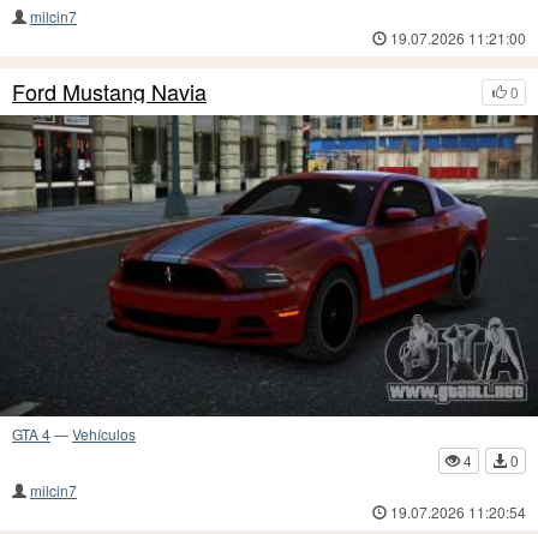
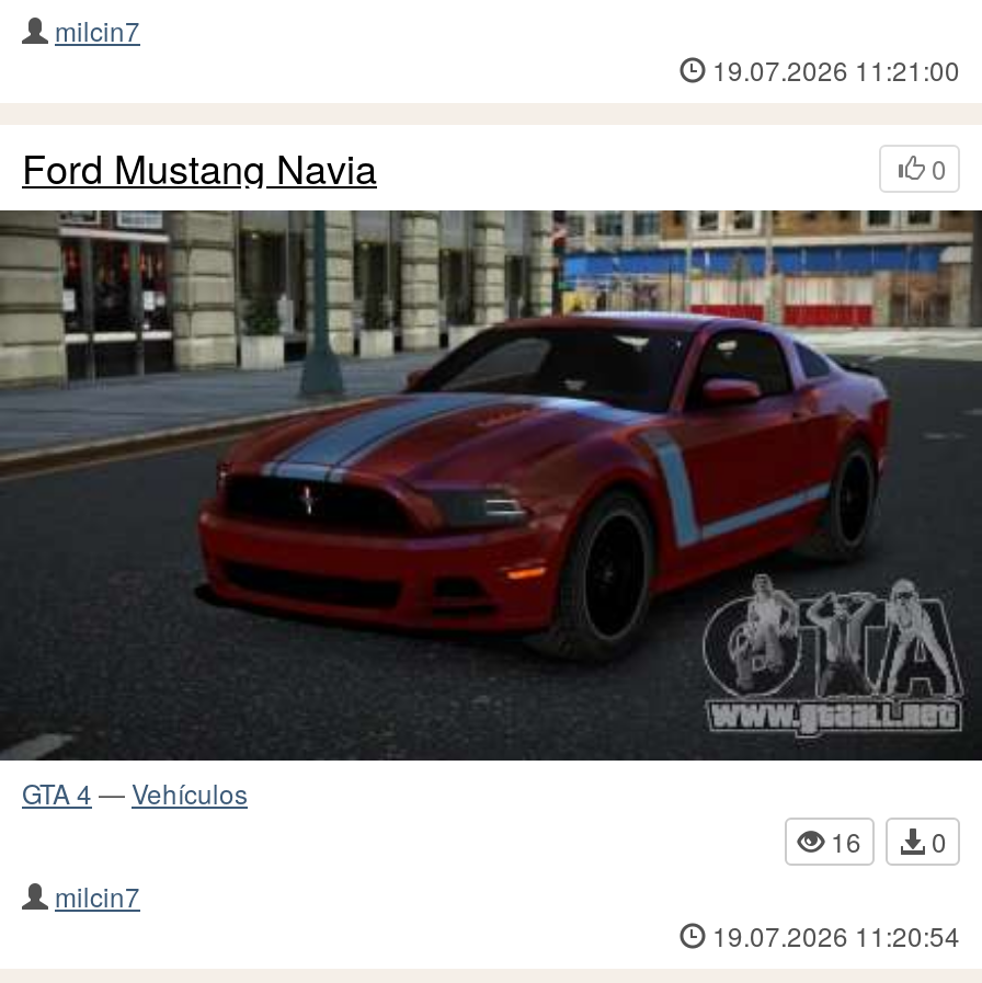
[464,450,519,471] 4 0 -> [831,822,947,859] 16 0

